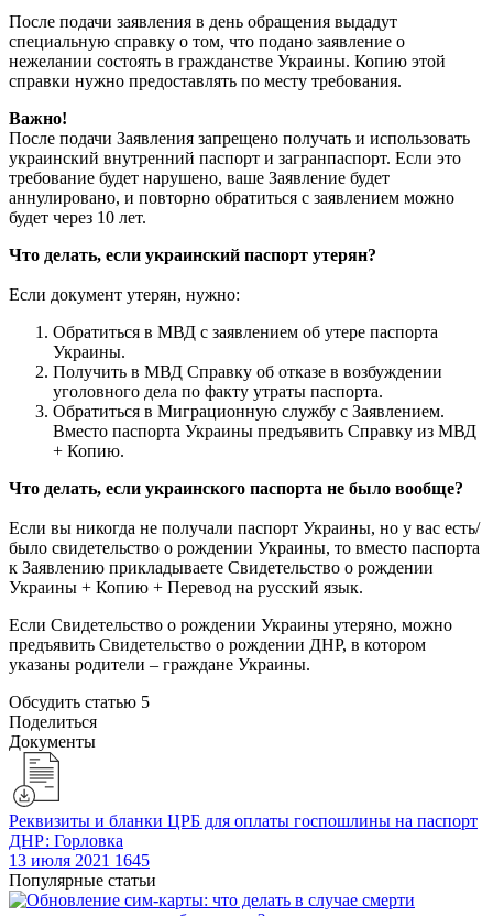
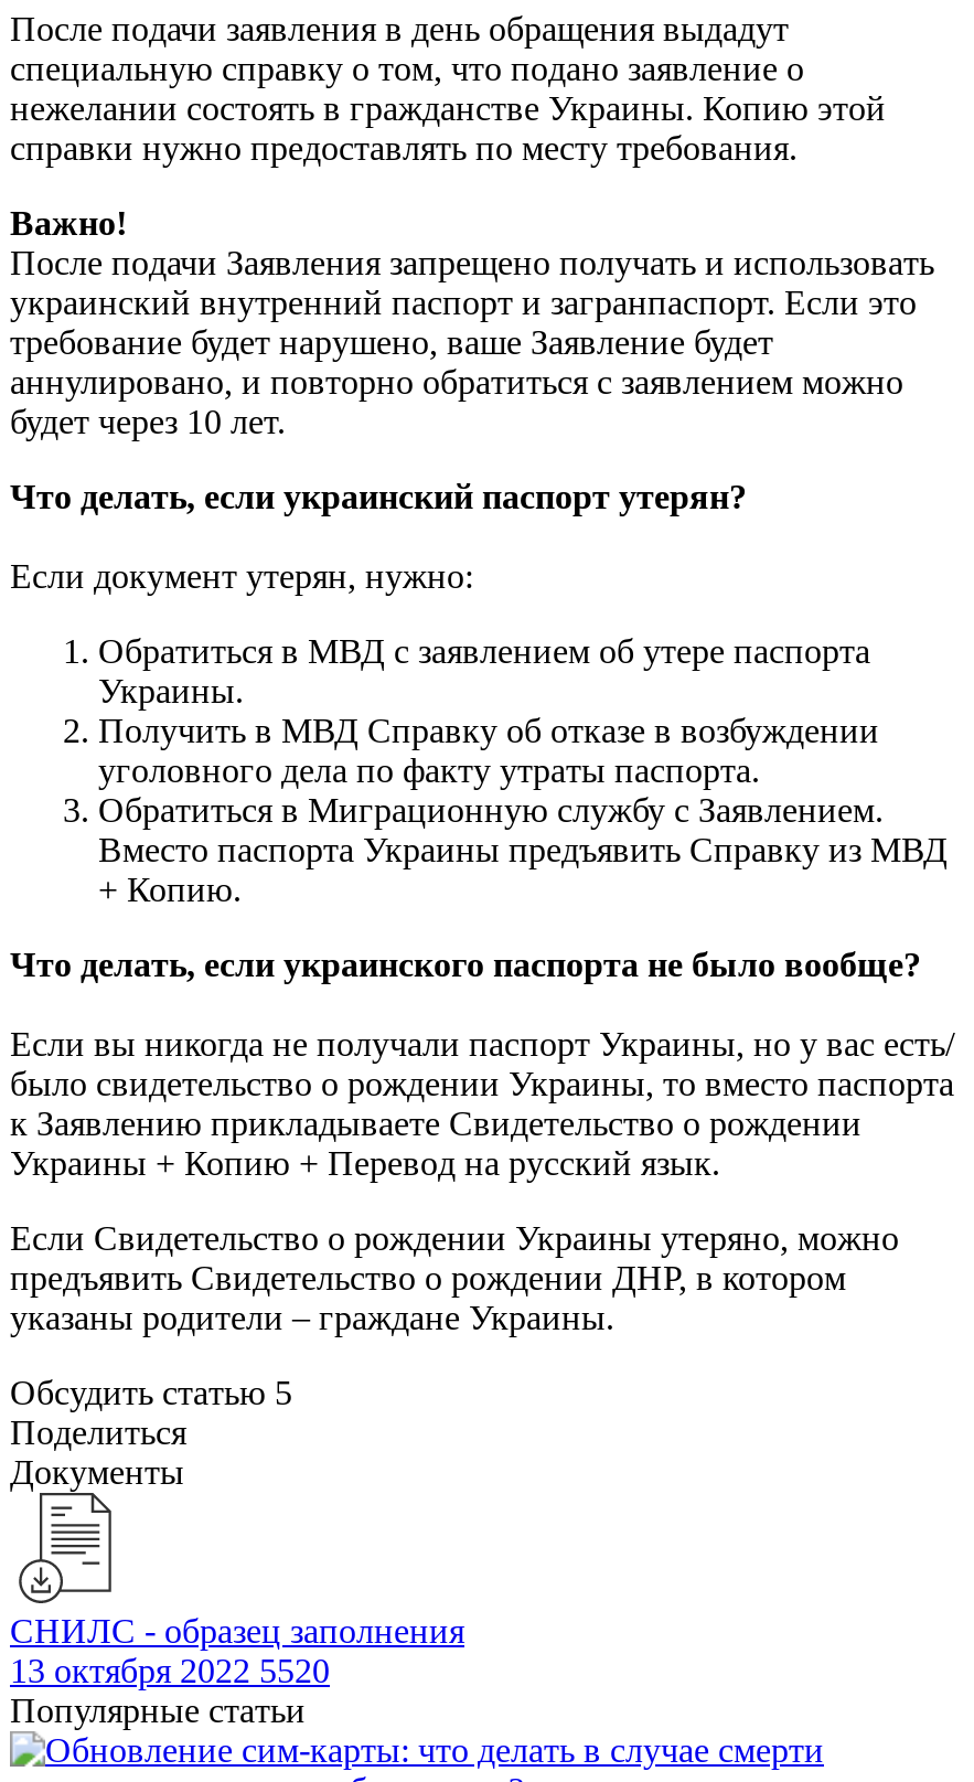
[9,811,478,870] Реквизиты и бланки ЦРБ для оплаты госпошлины на паспорт | ДНР: Горловка | 13 июля 2021 1645 -> [10,1612,464,1689] СНИЛС - образец заполнения | 13 октября 2022 5520

